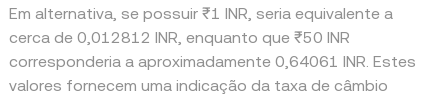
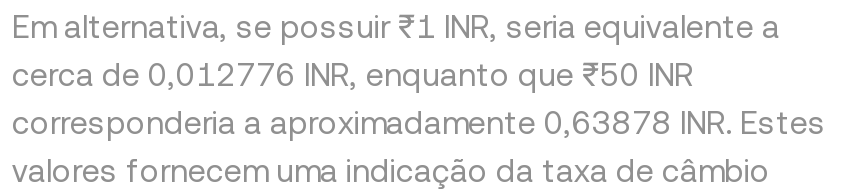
[9,28,350,47] cerca de 0,012812 INR, enquanto que ₹50 INR -> [12,56,694,94] cerca de 0,012776 INR, enquanto que ₹50 INR
[9,52,416,71] corresponderia a aproximadamente 0,64061 INR. Estes -> [12,104,826,142] corresponderia a aproximadamente 0,63878 INR. Estes

